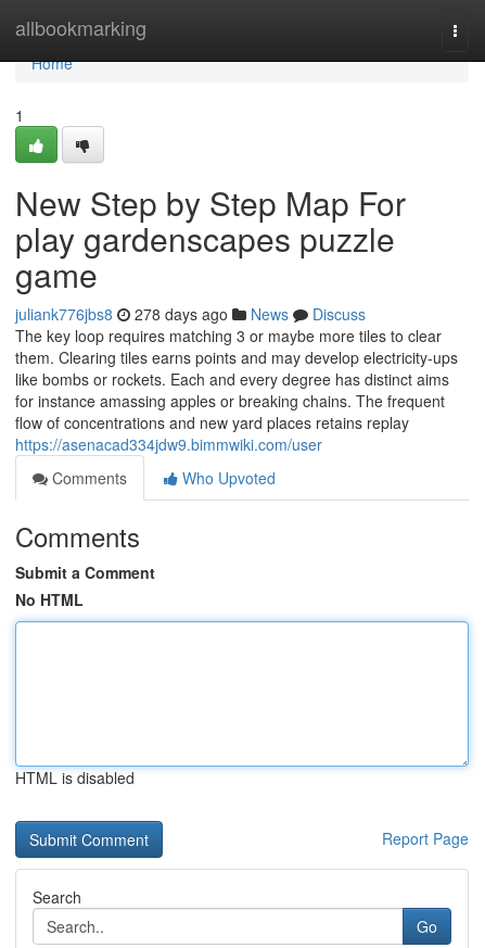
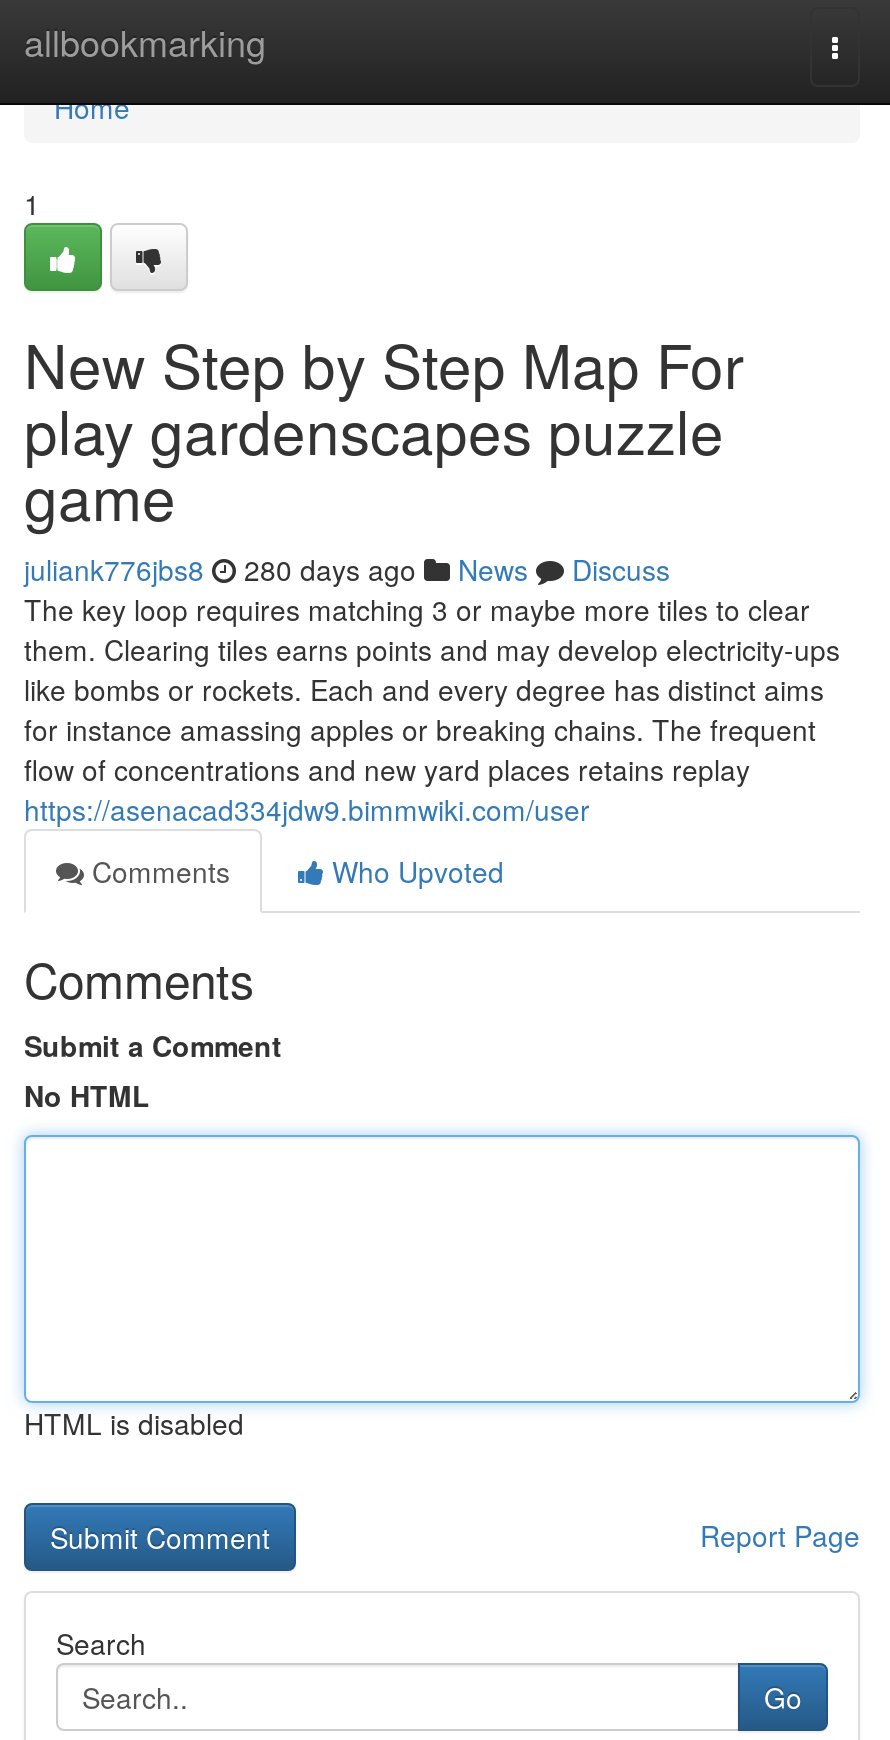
[15,303,366,325] juliank776jbs8 278 days ago News Discuss -> [24,549,670,589] juliank776jbs8 280 days ago News Discuss

